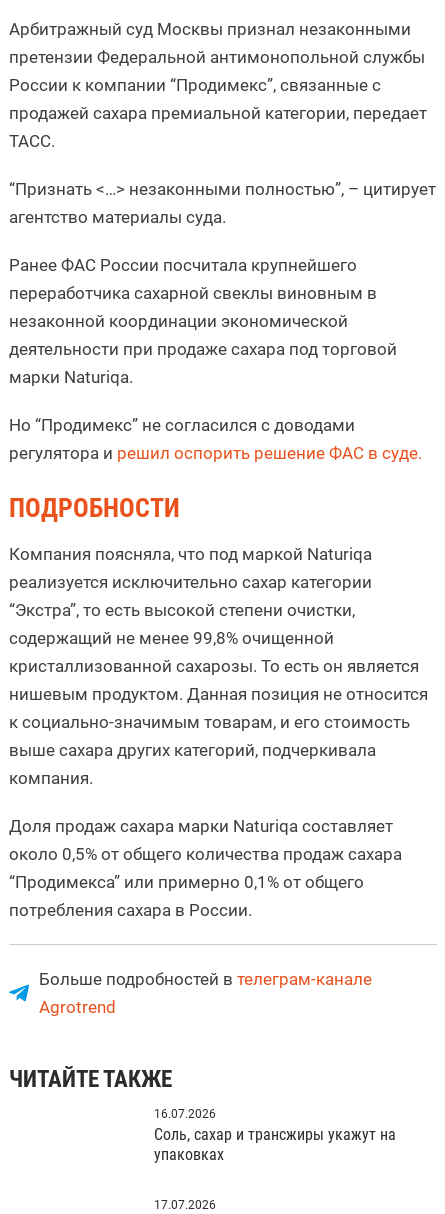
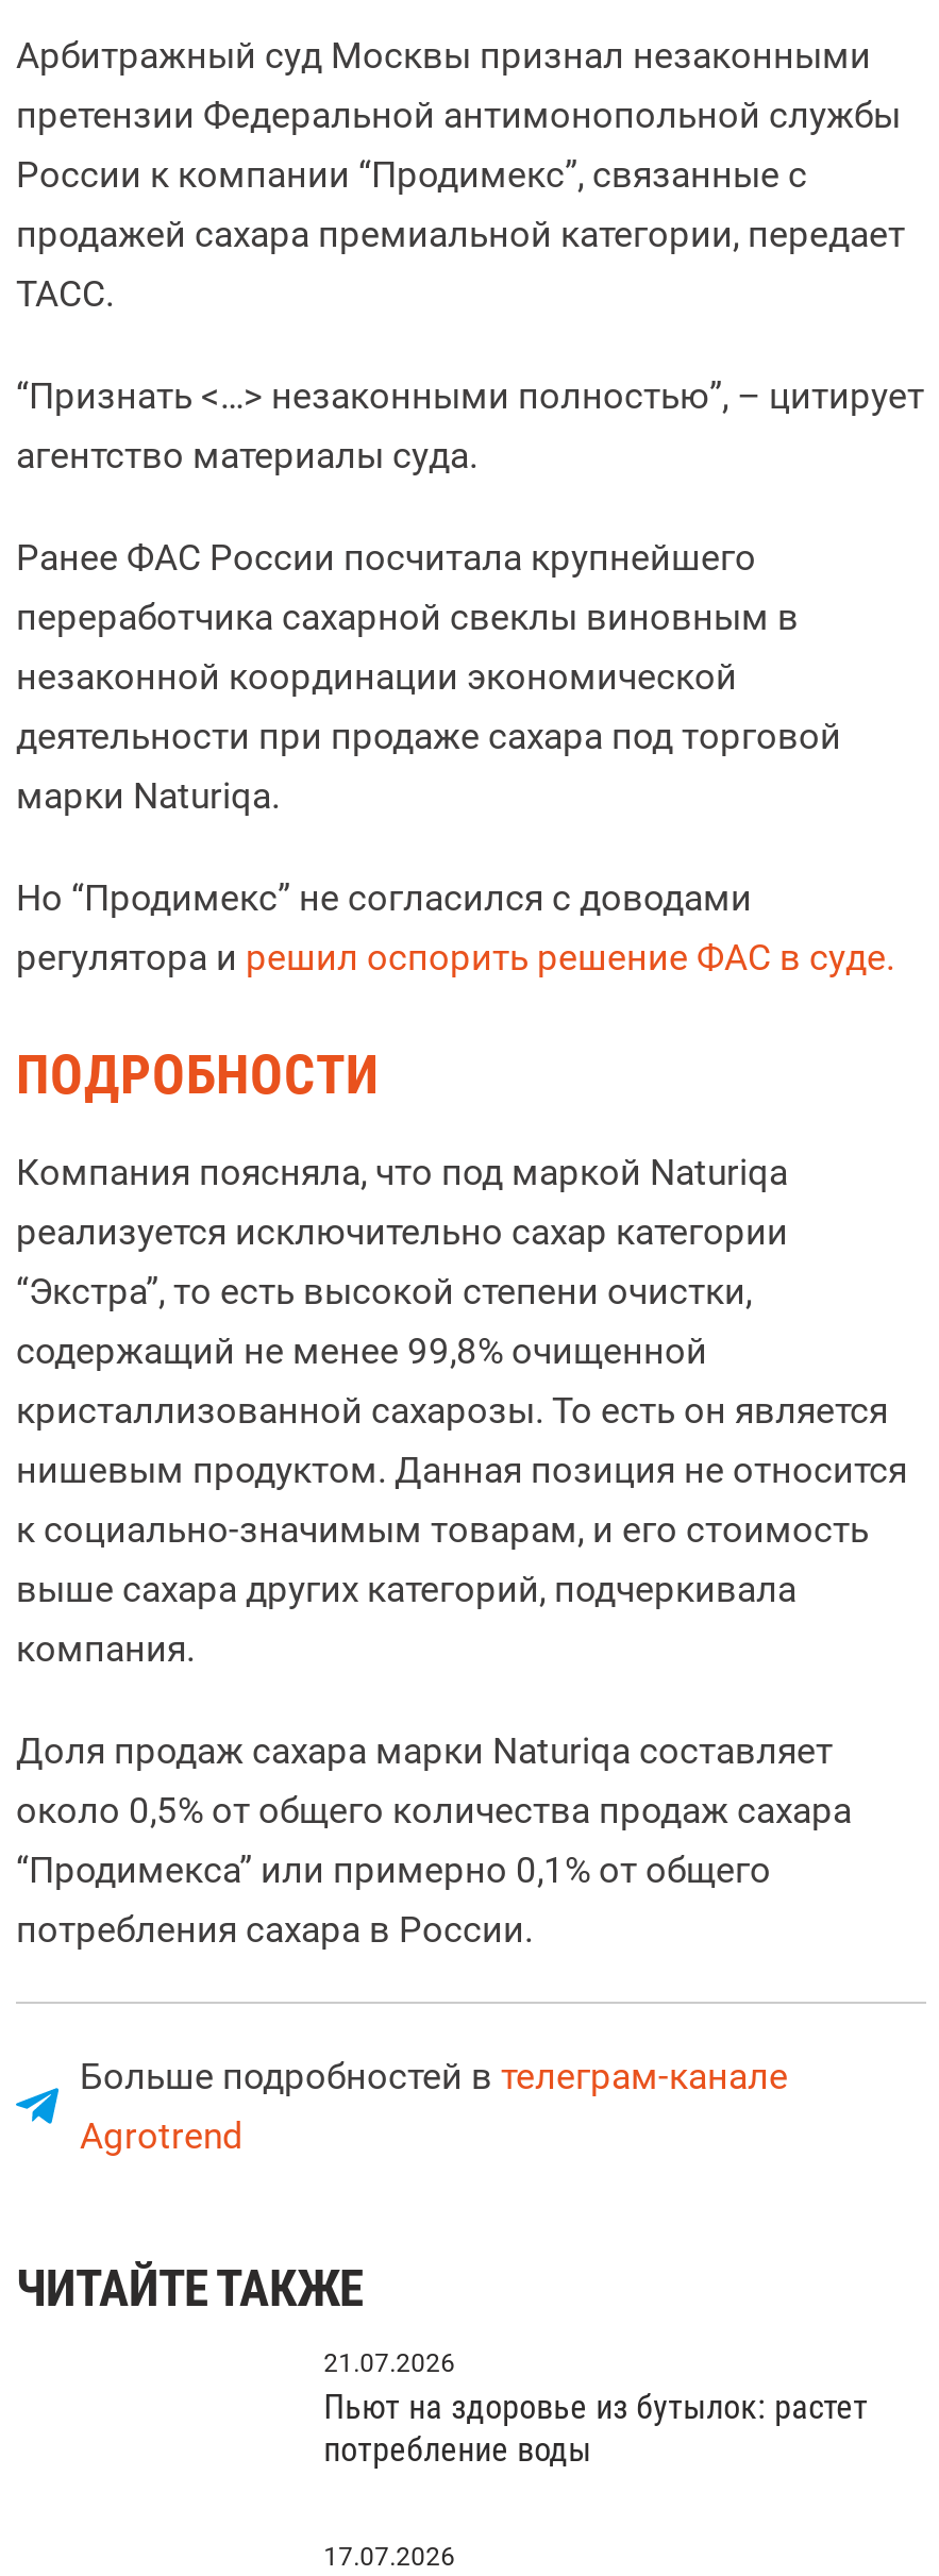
[154,1107,216,1121] 16.07.2026 -> [323,2348,455,2378] 21.07.2026
[154,1125,396,1164] Соль, сахар и трансжиры укажут на | упаковках -> [323,2387,868,2470] Пьют на здоровье из бутылок: растет | потребление воды

